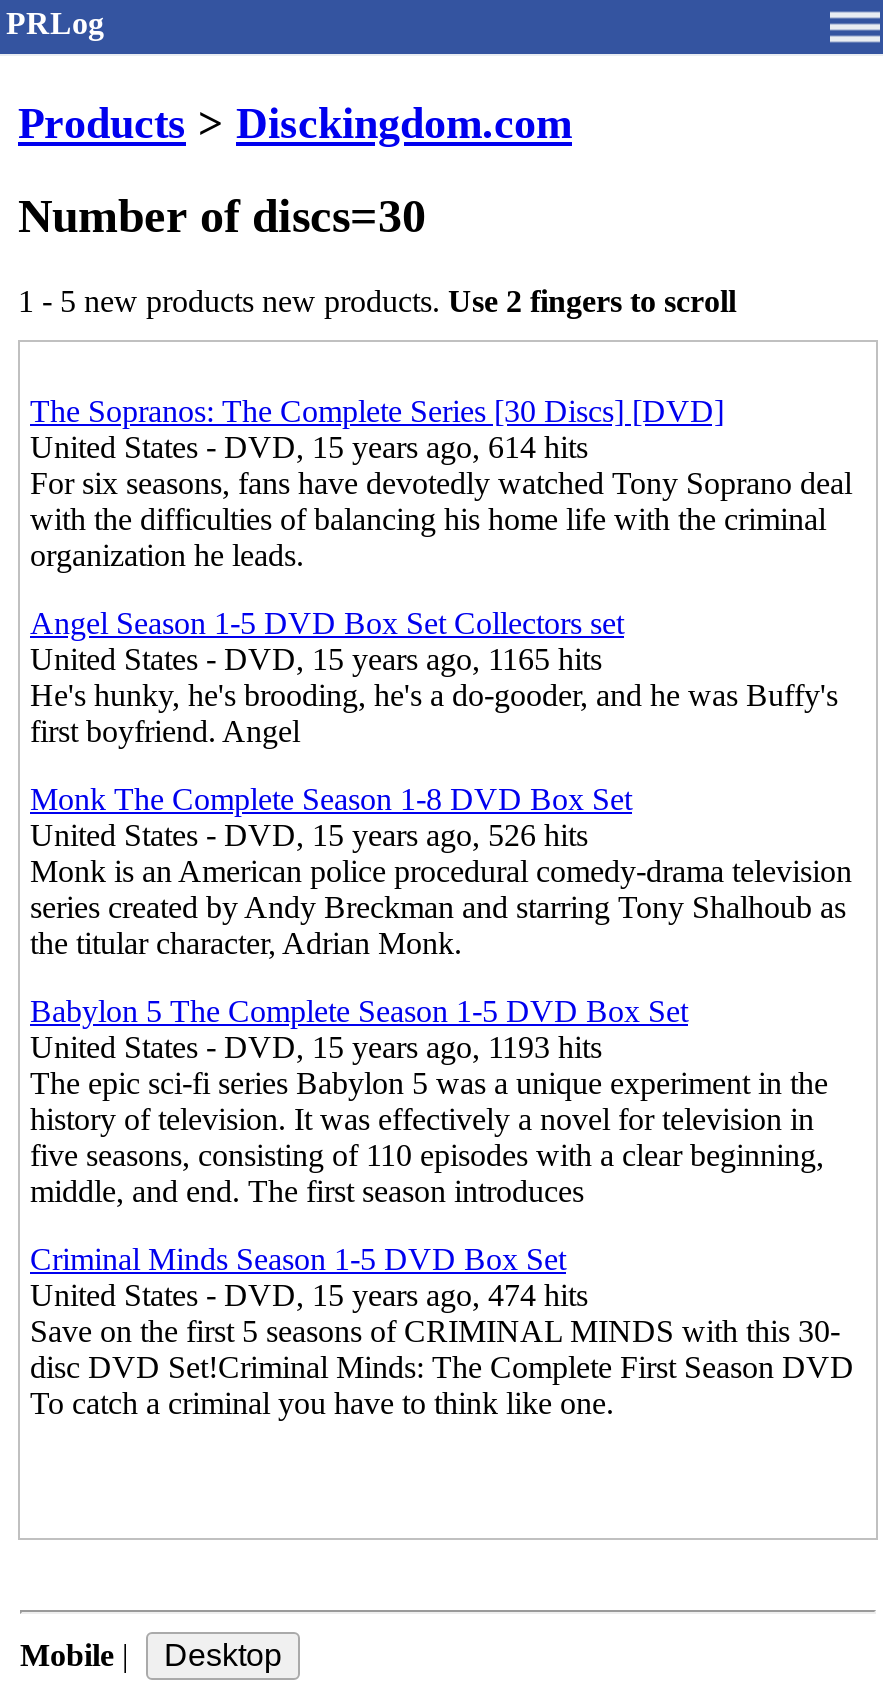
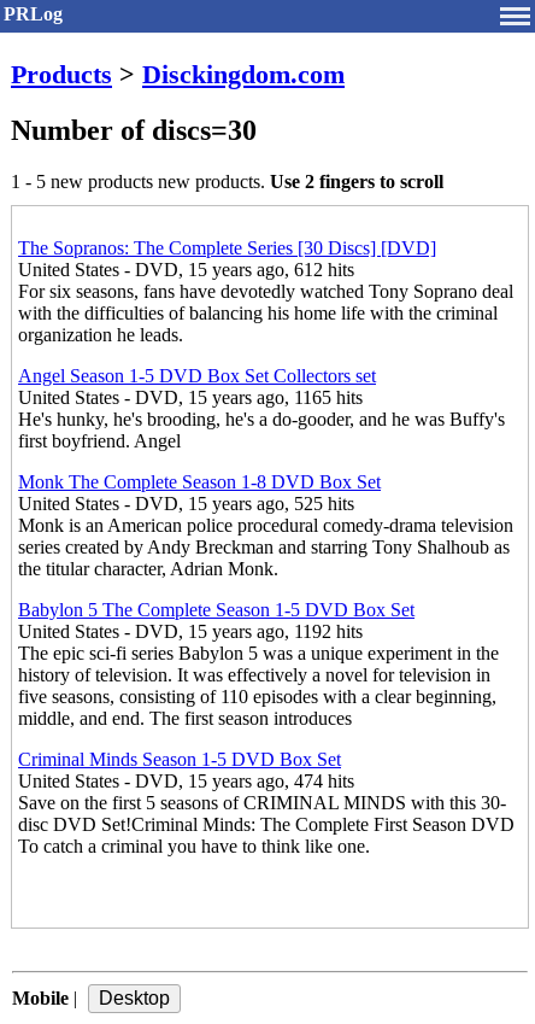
[30,429,588,463] United States - DVD, 15 years ago, 614 hits -> [18,259,354,279] United States - DVD, 15 years ago, 612 hits
[30,817,588,851] United States - DVD, 15 years ago, 526 hits -> [18,493,354,513] United States - DVD, 15 years ago, 525 hits
[30,1029,602,1063] United States - DVD, 15 years ago, 1193 hits -> [18,621,363,641] United States - DVD, 15 years ago, 1192 hits

